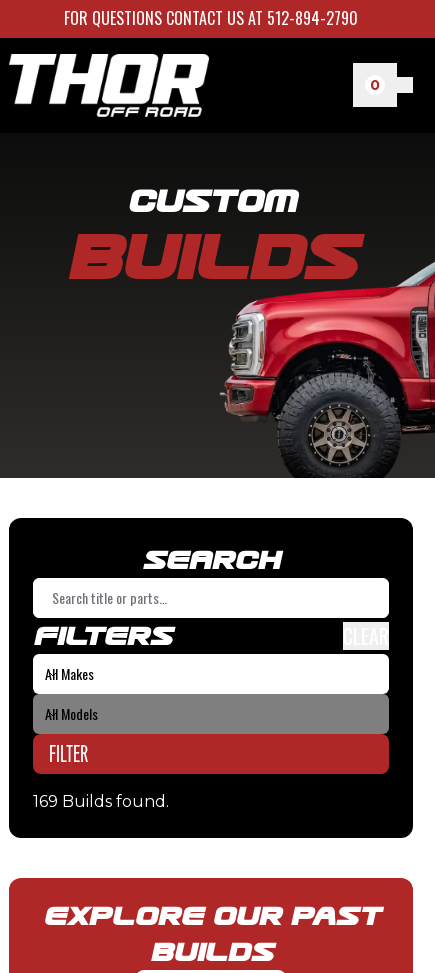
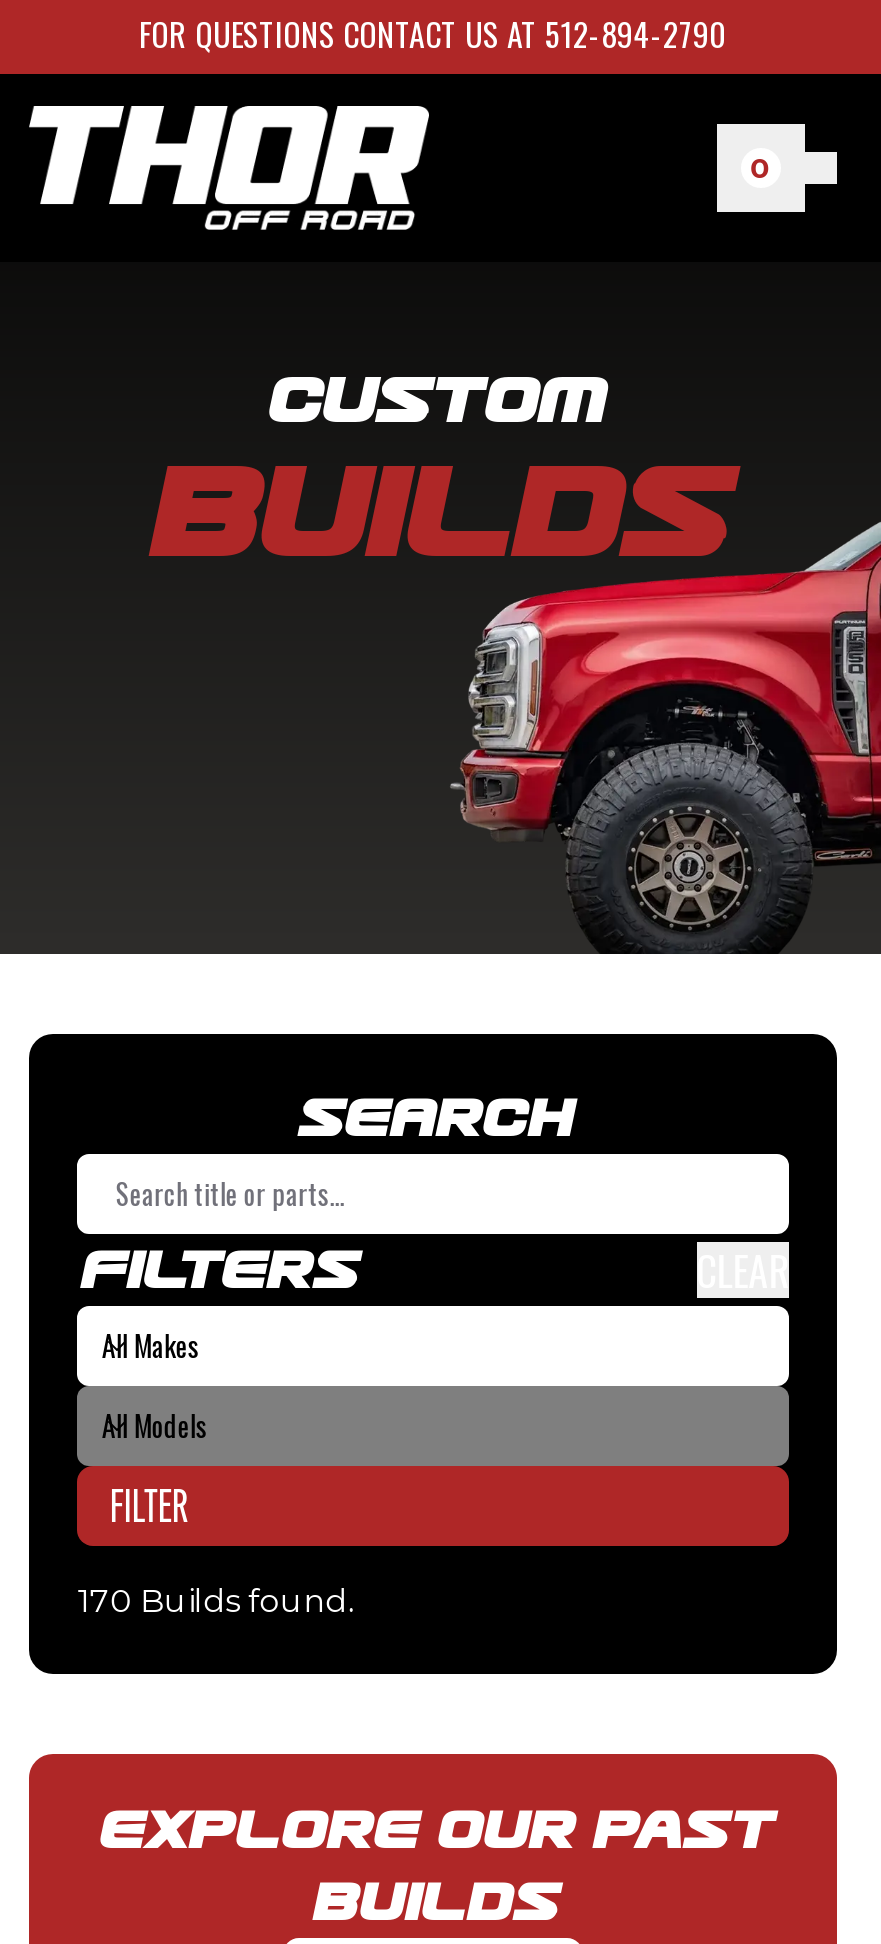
[33,792,169,811] 169 Builds found. -> [78,1582,354,1620] 170 Builds found.

